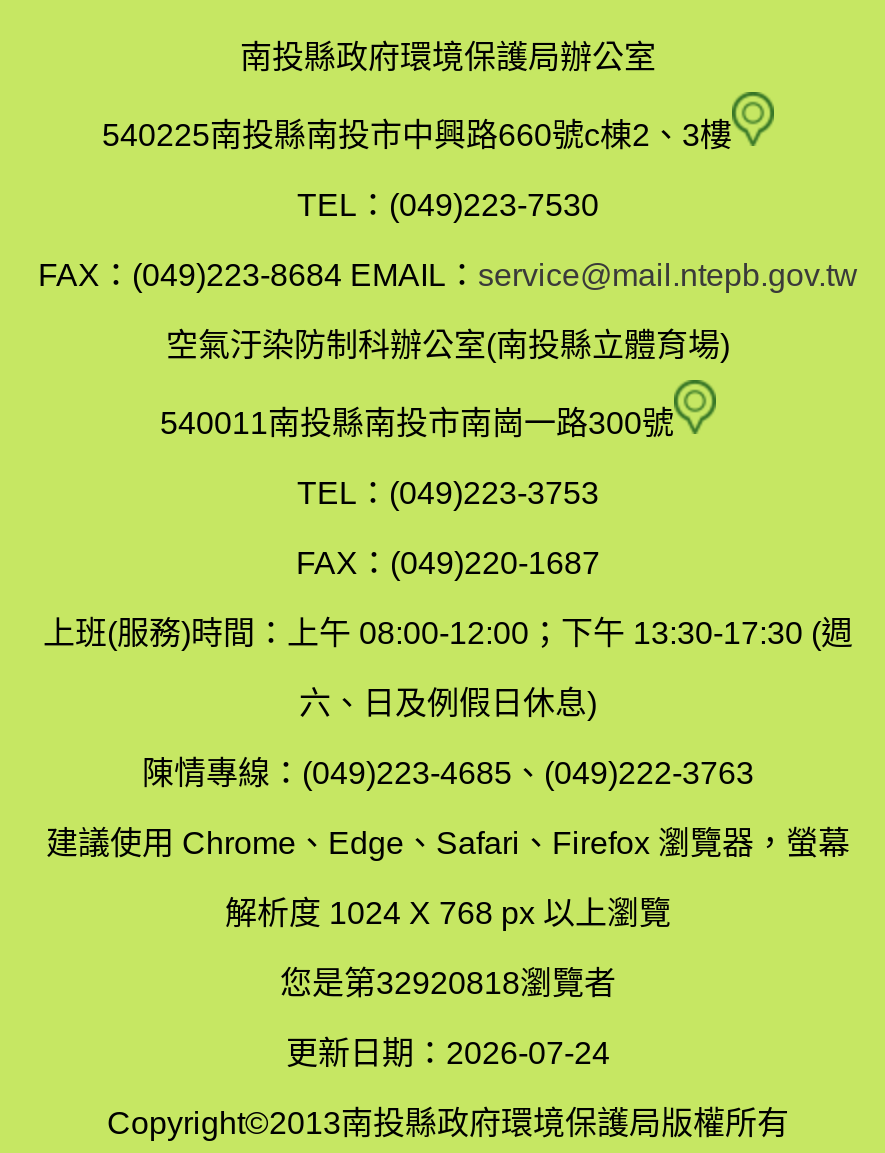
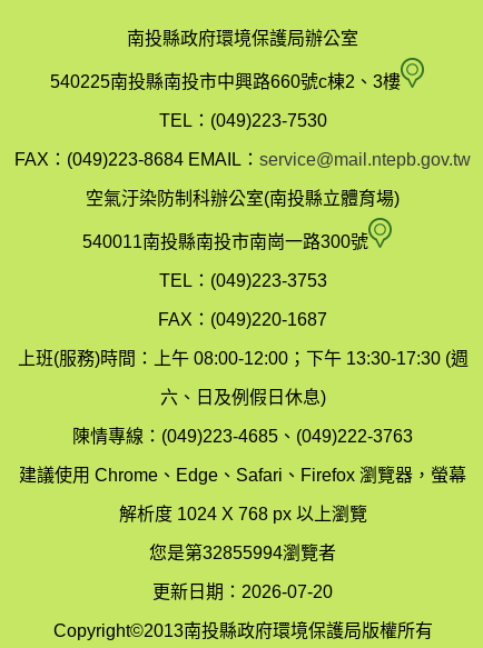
[280,966,616,1000] 您是第32920818瀏覽者 -> [149,544,336,562] 您是第32855994瀏覽者
[286,1036,610,1070] 更新日期：2026-07-24 -> [152,582,333,601] 更新日期：2026-07-20

